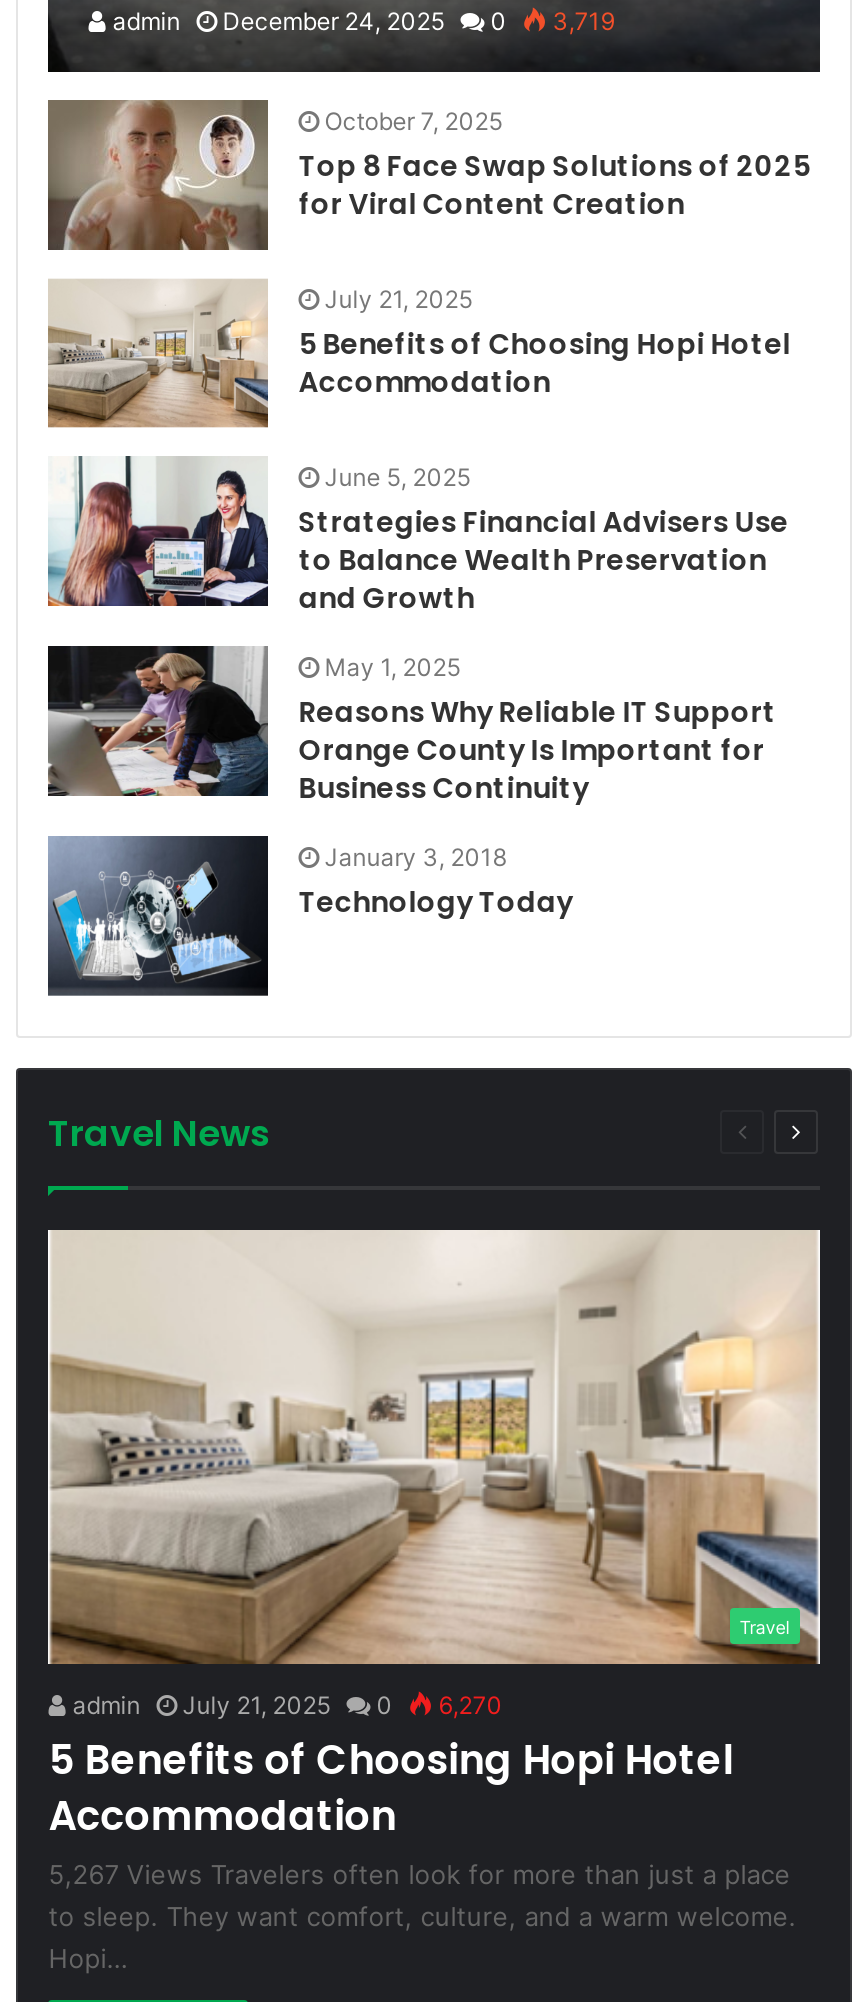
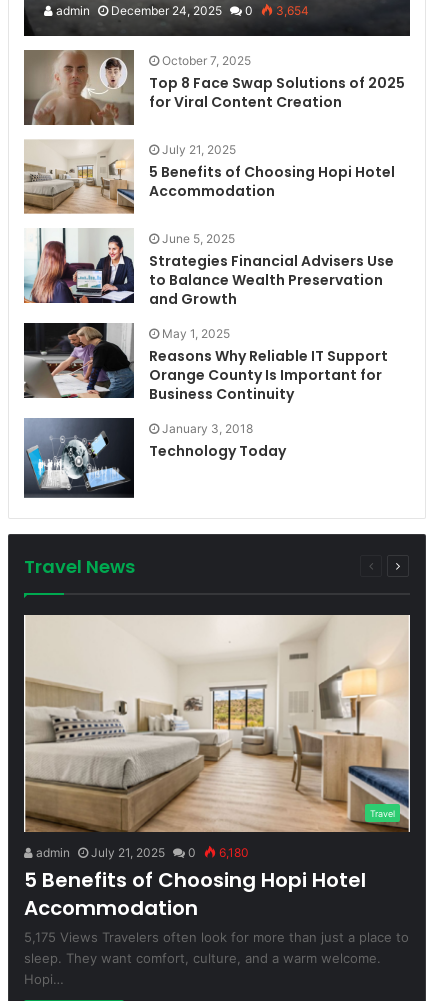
[107,7,615,37] admin December 24, 2025 0 3,719 -> [53,3,309,18] admin December 24, 2025 0 3,654
[67,1691,503,1721] admin July 21, 2025 0 6,270 -> [33,845,249,860] admin July 21, 2025 0 6,180
[49,1859,797,1933] 5,267 Views Travelers often look for more than just a place | to sleep. They want comfort, culture, and a warm welcome. -> [24,929,409,966] 5,175 Views Travelers often look for more than just a place to | sleep. They want comfort, culture, and a warm welcome.

